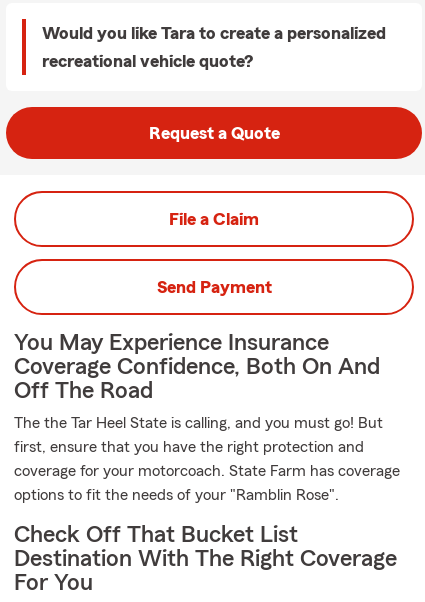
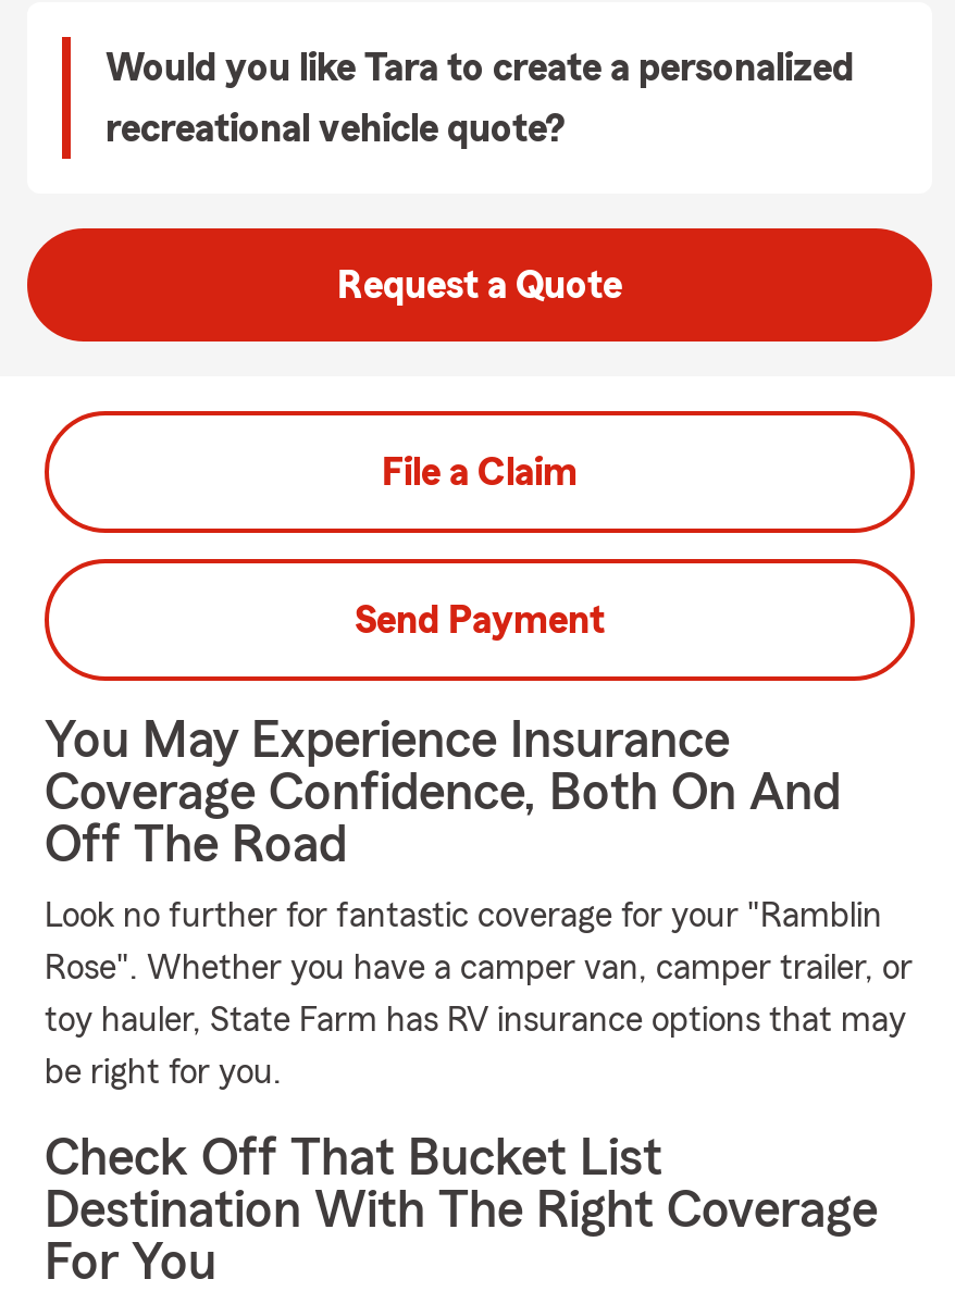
[14,415,383,431] The the Tar Heel State is calling, and you must go! But -> [45,898,882,933] Look no further for fantastic coverage for your "Ramblin
[14,439,364,455] first, ensure that you have the right protection and -> [45,951,913,985] Rose". Whether you have a camper van, camper trailer, or
[14,463,400,479] coverage for your motorcoach. State Farm has coverage -> [45,1003,906,1038] toy hauler, State Farm has RV insurance options that may
[14,487,339,503] options to fit the needs of your "Ramblin Rose". -> [45,1055,282,1090] be right for you.

